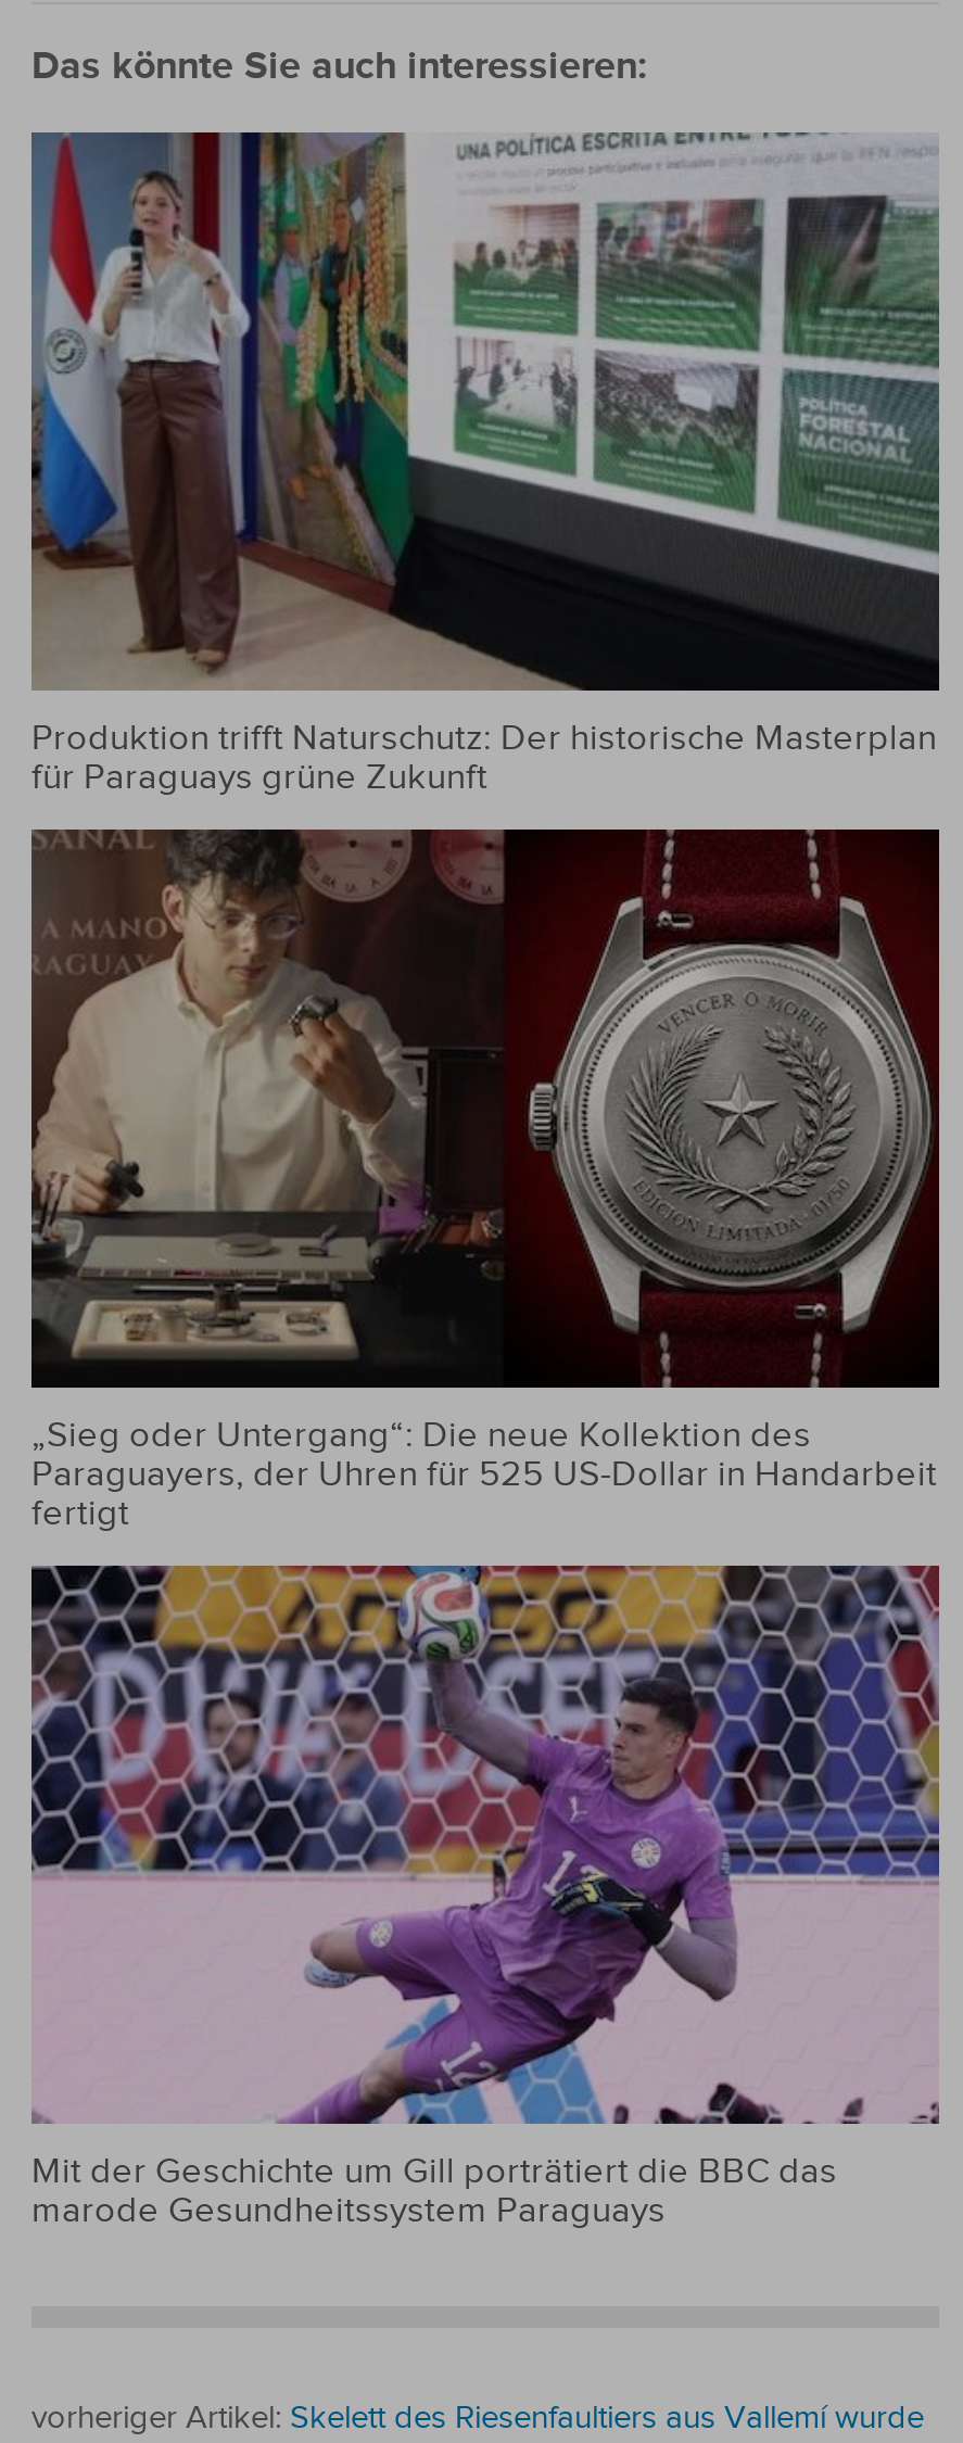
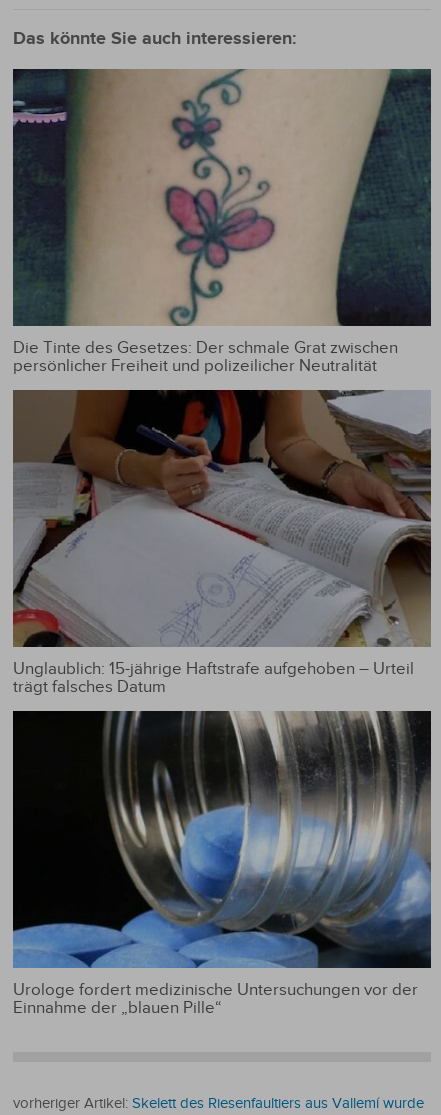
[29,130,939,798] [image] | Produktion trifft Naturschutz: Der historische Masterplan | für Paraguays grüne Zukunft -> [12,68,432,376] [image] | Die Tinte des Gesetzes: Der schmale Grat zwischen | persönlicher Freiheit und polizeilicher Neutralität
[29,827,941,1534] [image] | „Sieg oder Untergang“: Die neue Kollektion des | Paraguayers, der Uhren für 525 US-Dollar in Handarbeit | fertigt -> [12,389,432,697] [image] | Unglaublich: 15-jährige Haftstrafe aufgehoben – Urteil | trägt falsches Datum
[29,1564,941,2231] [image] | Mit der Geschichte um Gill porträtiert die BBC das | marode Gesundheitssystem Paraguays -> [12,710,432,1018] [image] | Urologe fordert medizinische Untersuchungen vor der | Einnahme der „blauen Pille“

